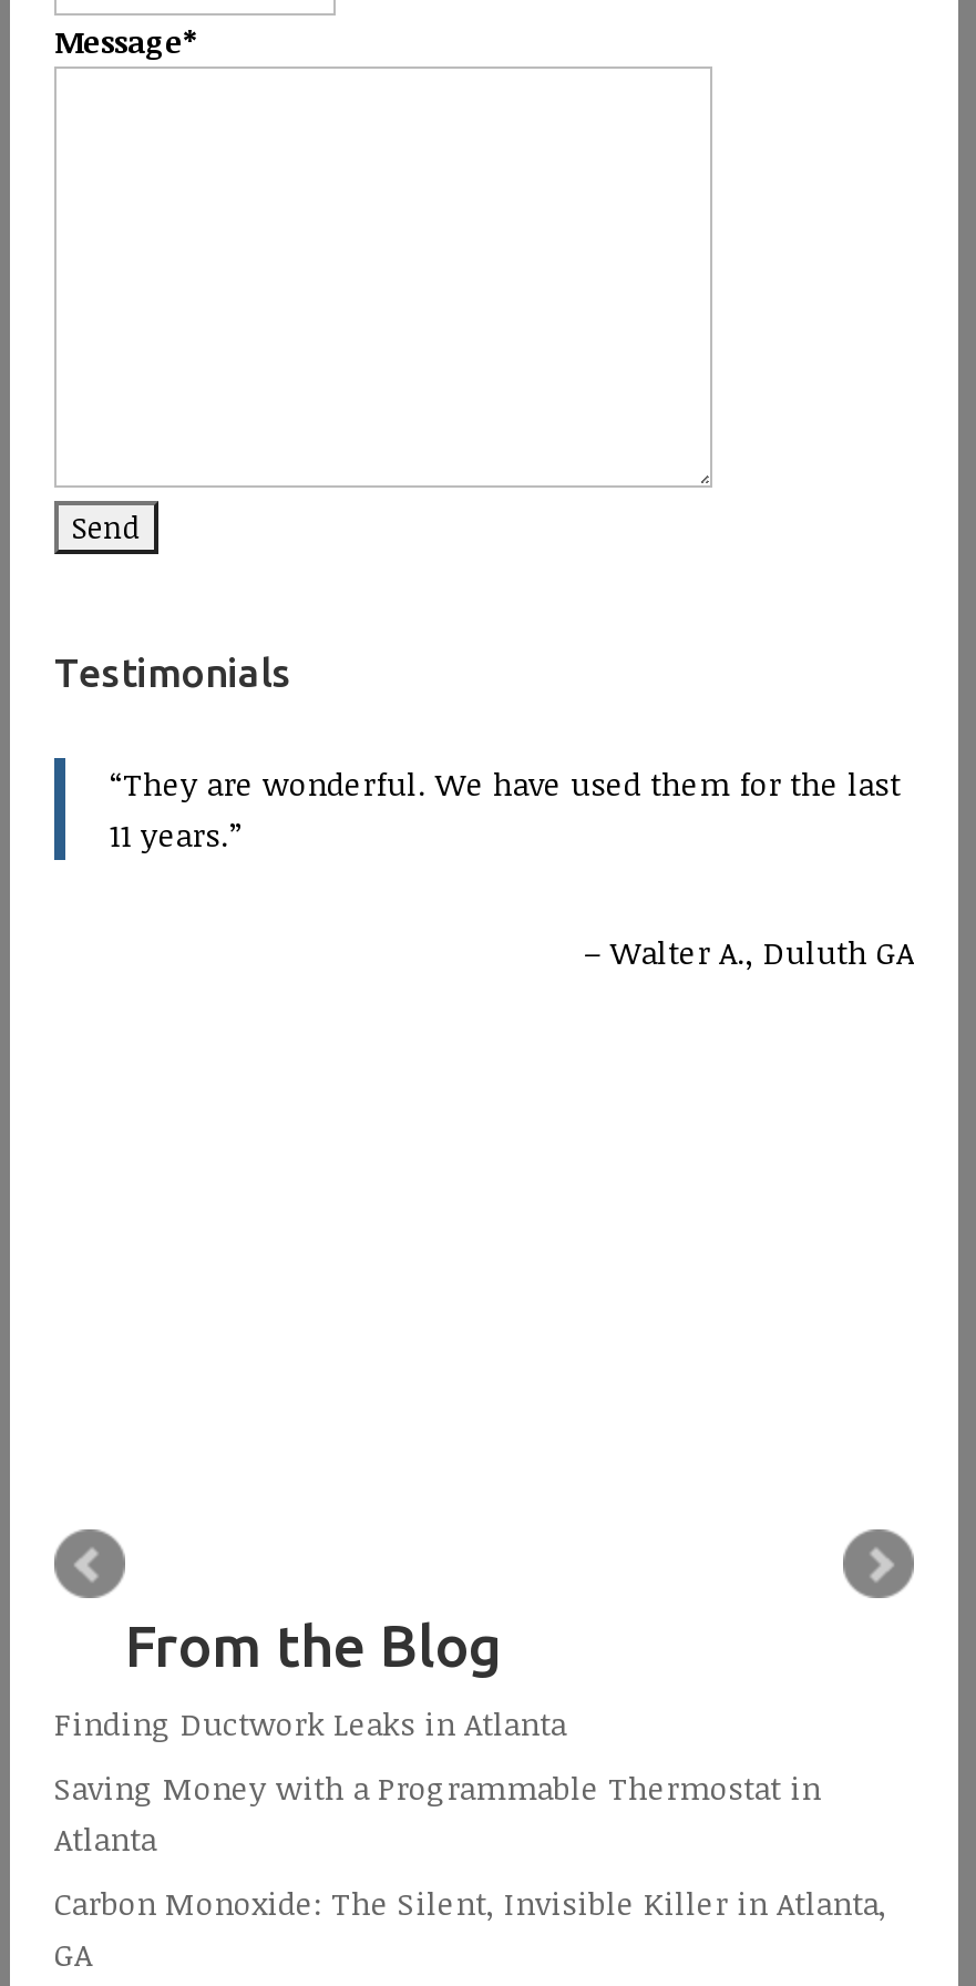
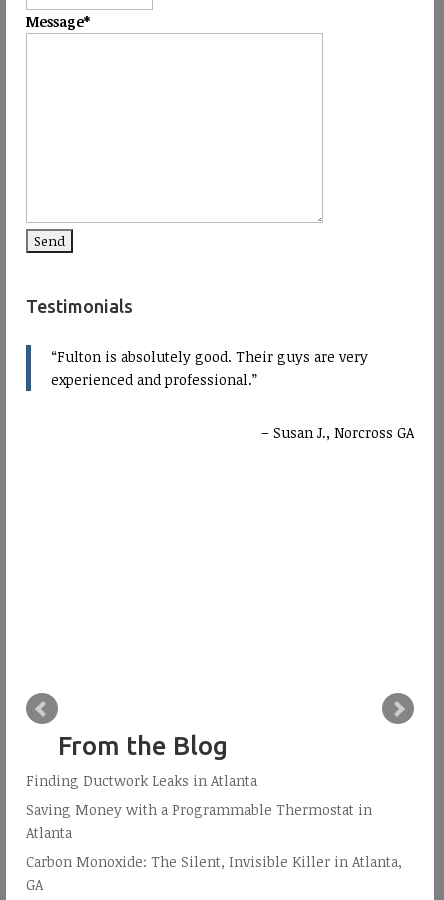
[110,762,901,855] They are wonderful. We have used them for the last | 11 years. -> [51,347,368,389] Fulton is absolutely good. Their guys are very | experienced and professional.
[610,930,914,973] Walter A., Duluth GA -> [273,423,414,442] Susan J., Norcross GA

